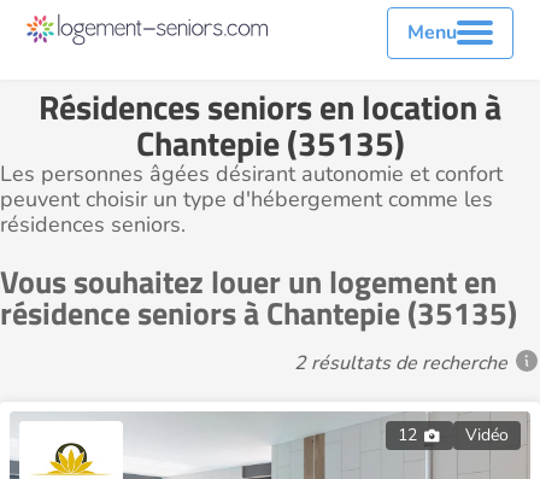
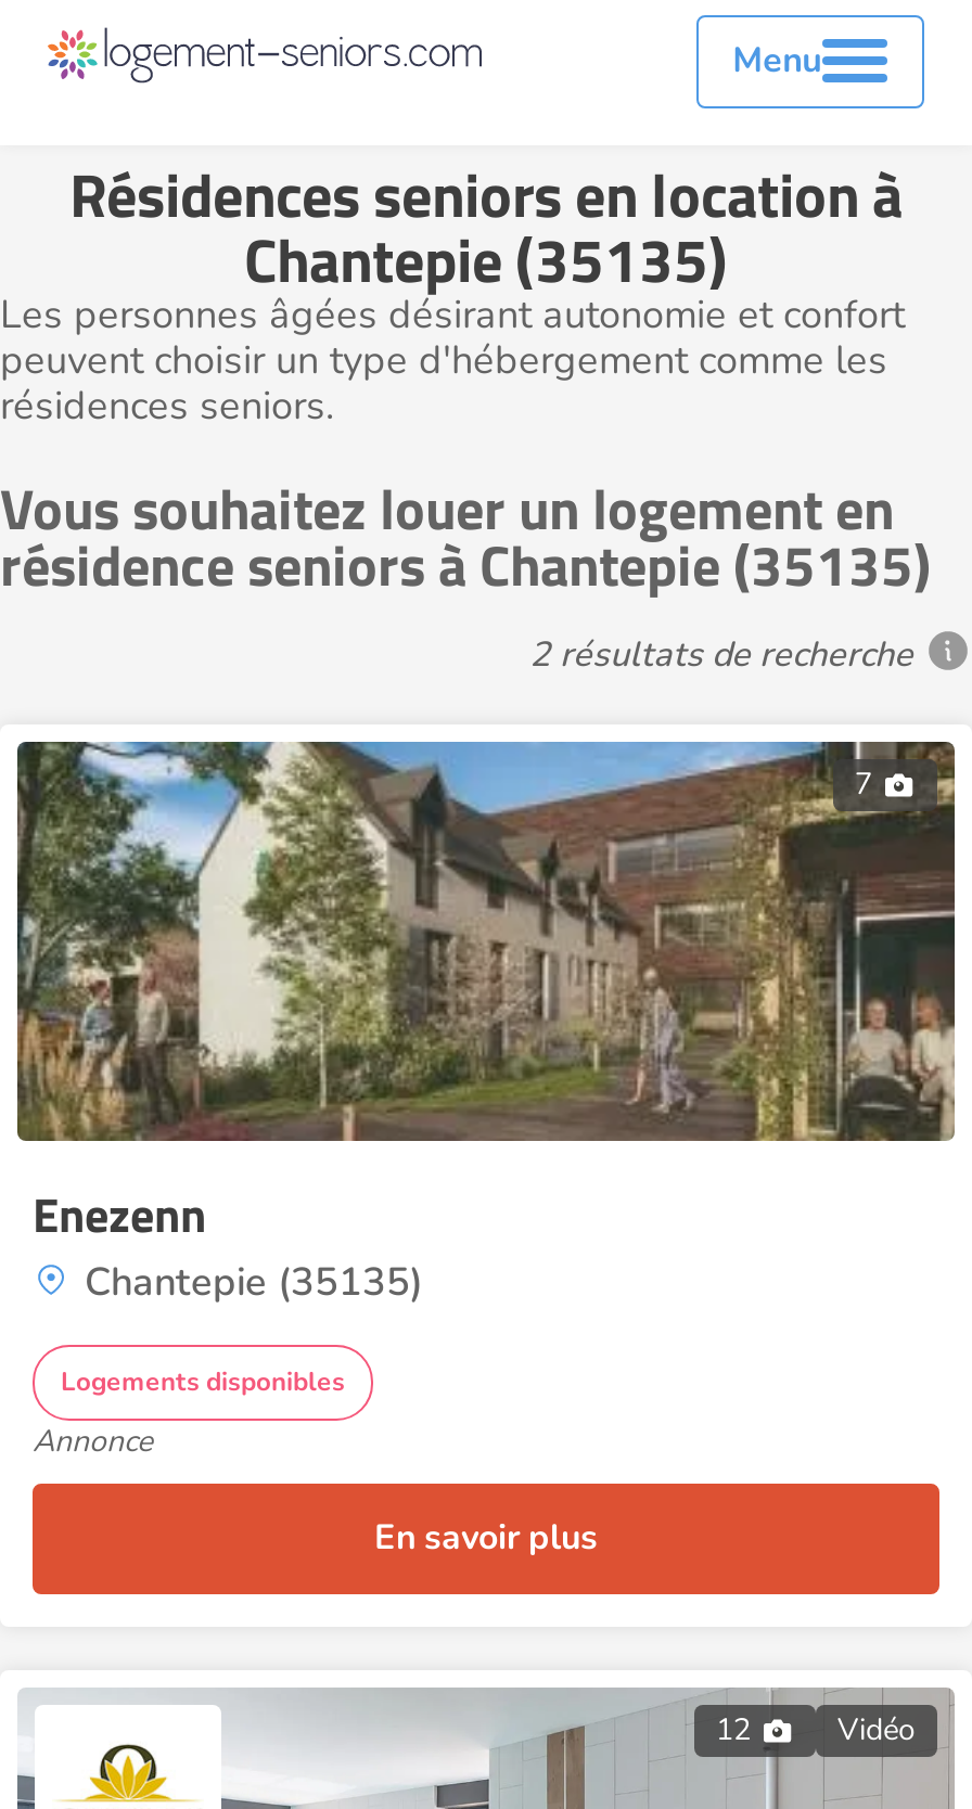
none -> [15,740,955,1143] [image] | 7
none -> [33,1178,598,1562] Enezenn | Chantepie (35135) | Logements disponibles | Annonce | En savoir plus

